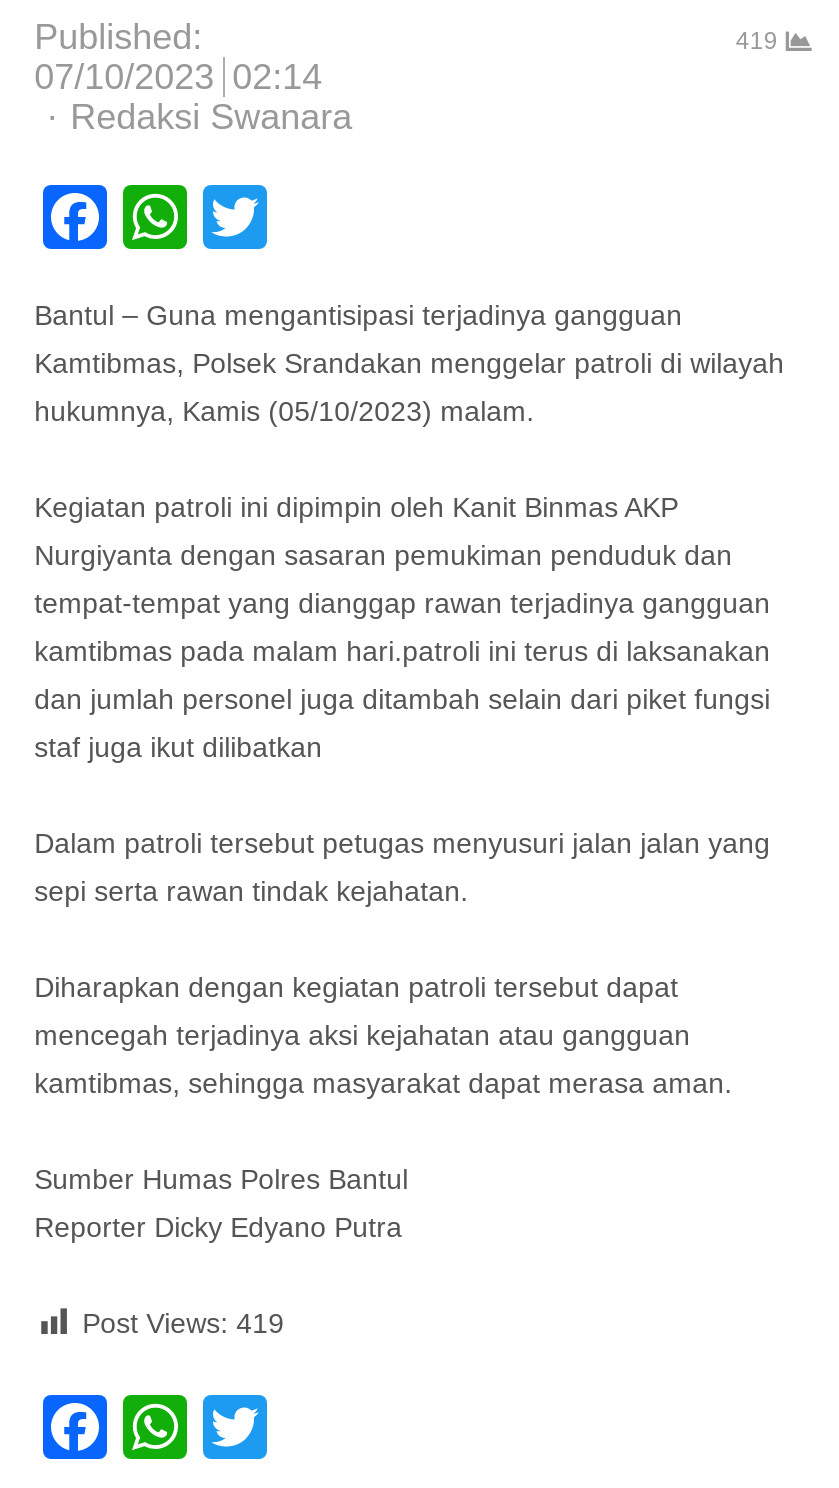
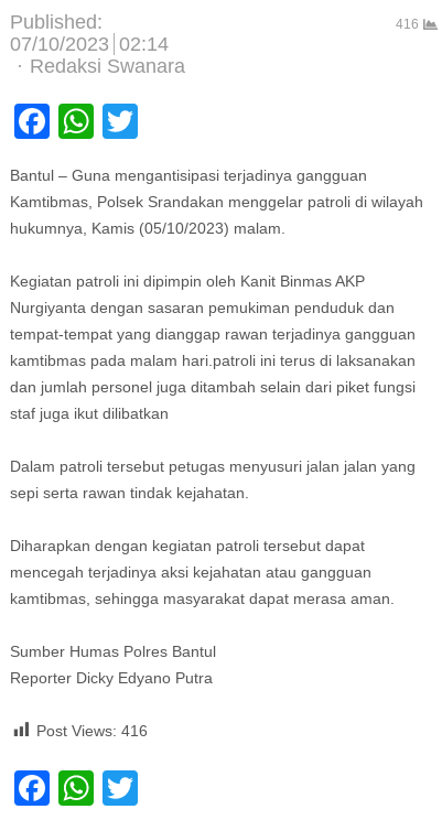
[736,27,778,55] 419 -> [396,17,419,32] 416
[82,1307,284,1339] Post Views: 419 -> [36,722,147,740] Post Views: 416

